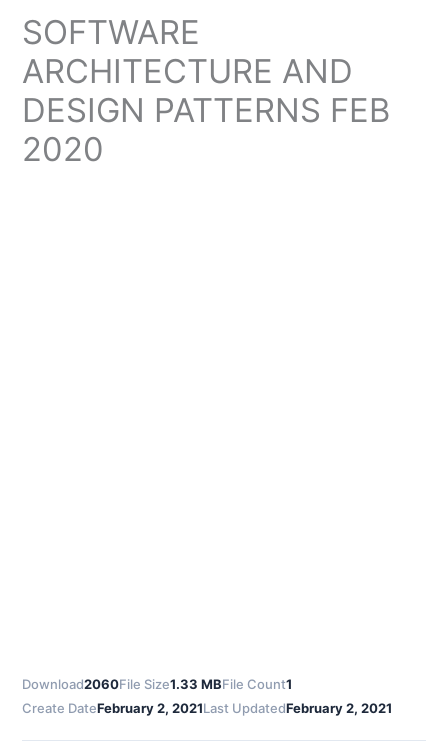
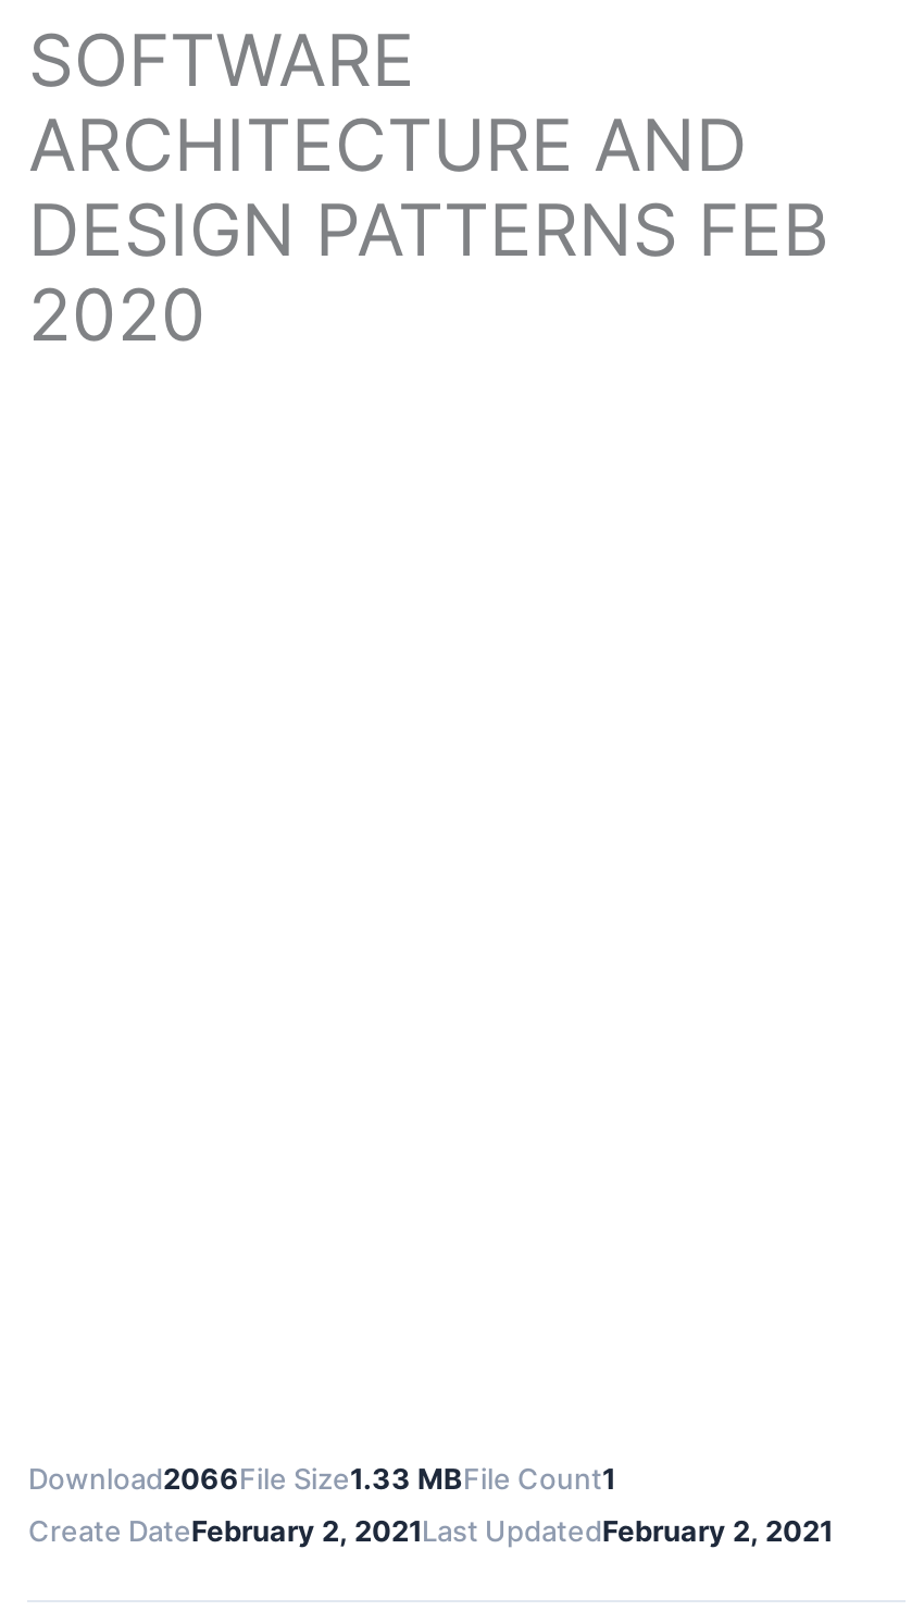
[22,676,292,692] Download2060File Size1.33 MBFile Count1 -> [28,1460,615,1495] Download2066File Size1.33 MBFile Count1

